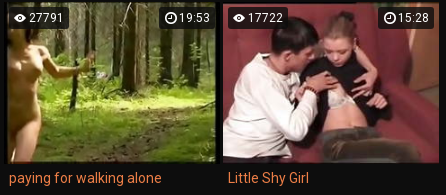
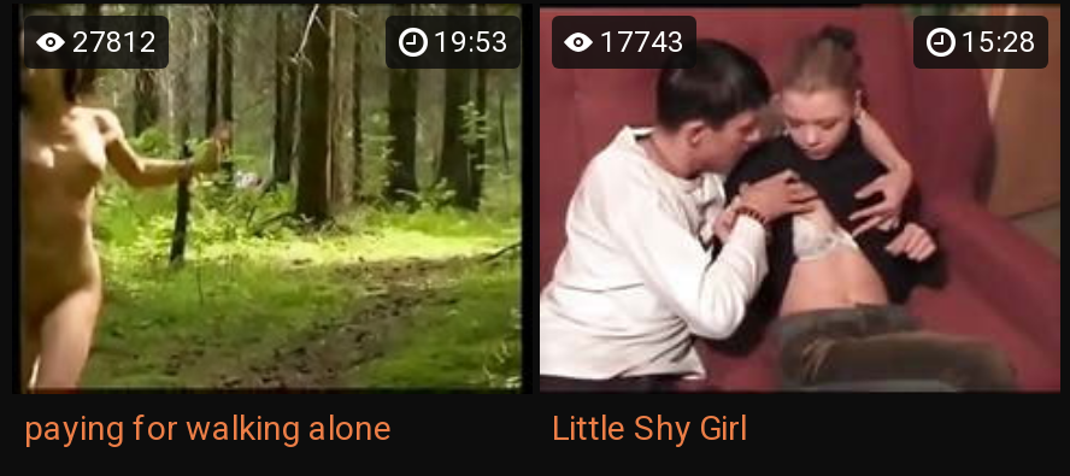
[29,11,64,25] 27791 -> [72,25,157,58] 27812
[248,11,283,25] 17722 -> [600,25,684,58] 17743

